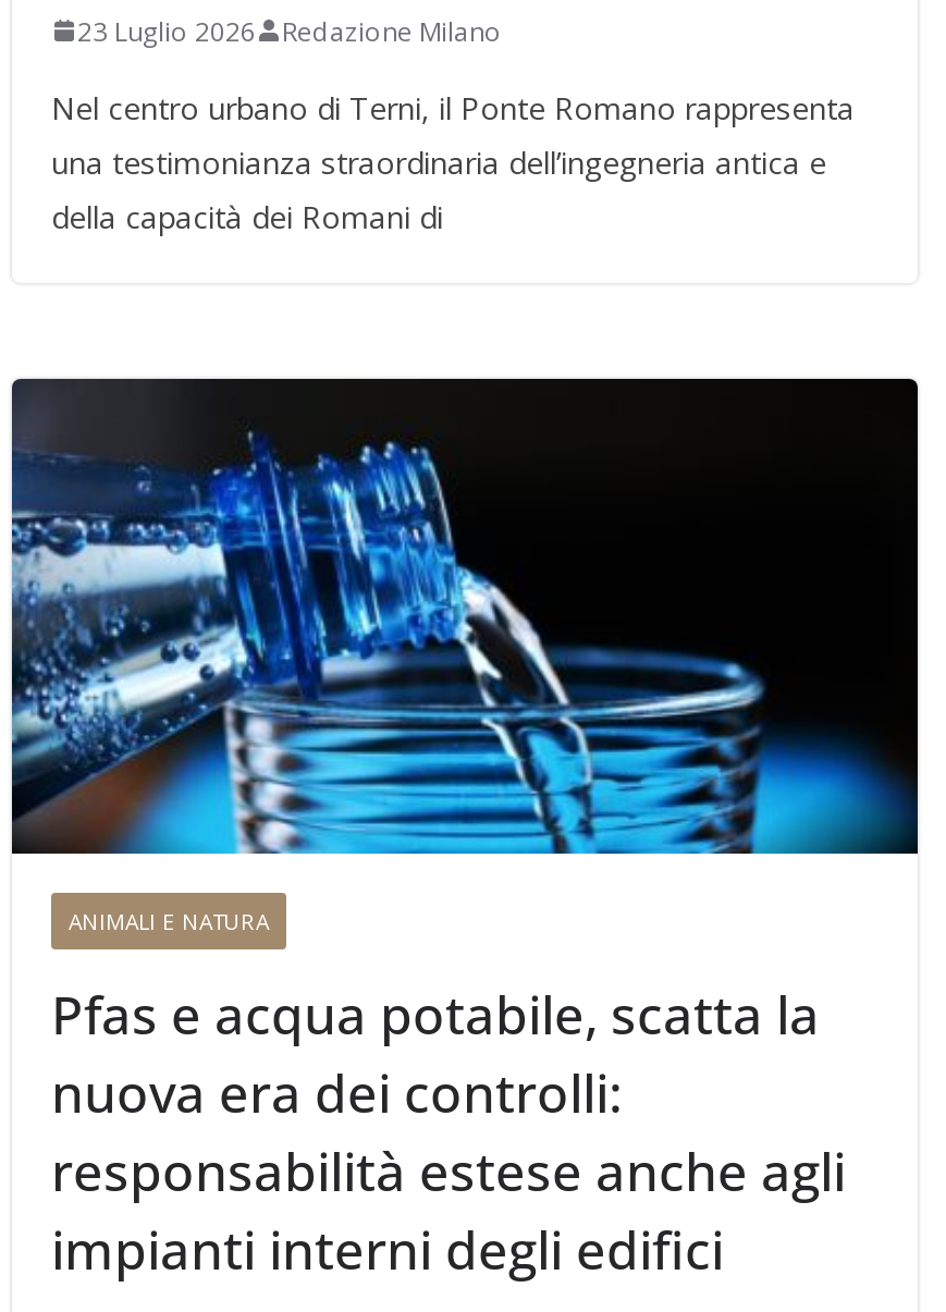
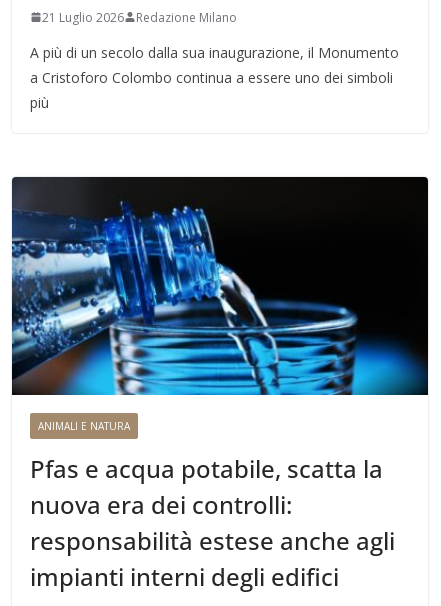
[77,12,502,49] 23 Luglio 2026 Redazione Milano -> [42,9,237,26] 21 Luglio 2026 Redazione Milano
[51,86,855,237] Nel centro urbano di Terni, il Ponte Romano rappresenta | una testimonianza straordinaria dell’ingegneria antica e | della capacità dei Romani di -> [30,43,399,112] A più di un secolo dalla sua inaugurazione, il Monumento | a Cristoforo Colombo continua a essere uno dei simboli | più

